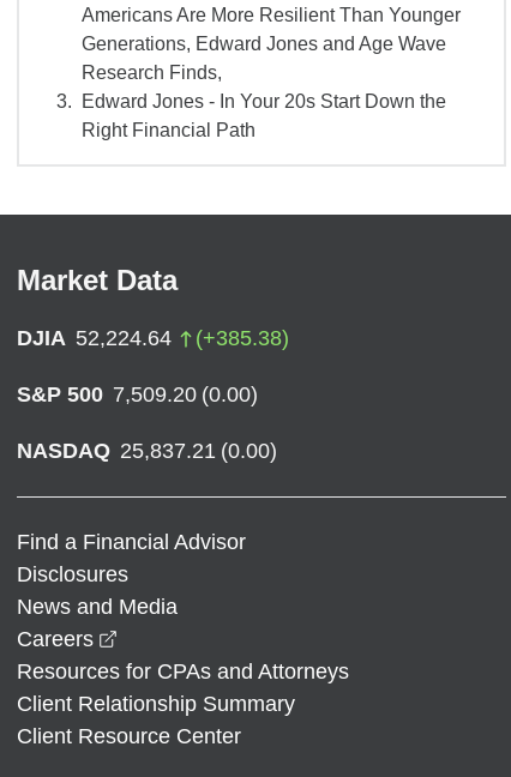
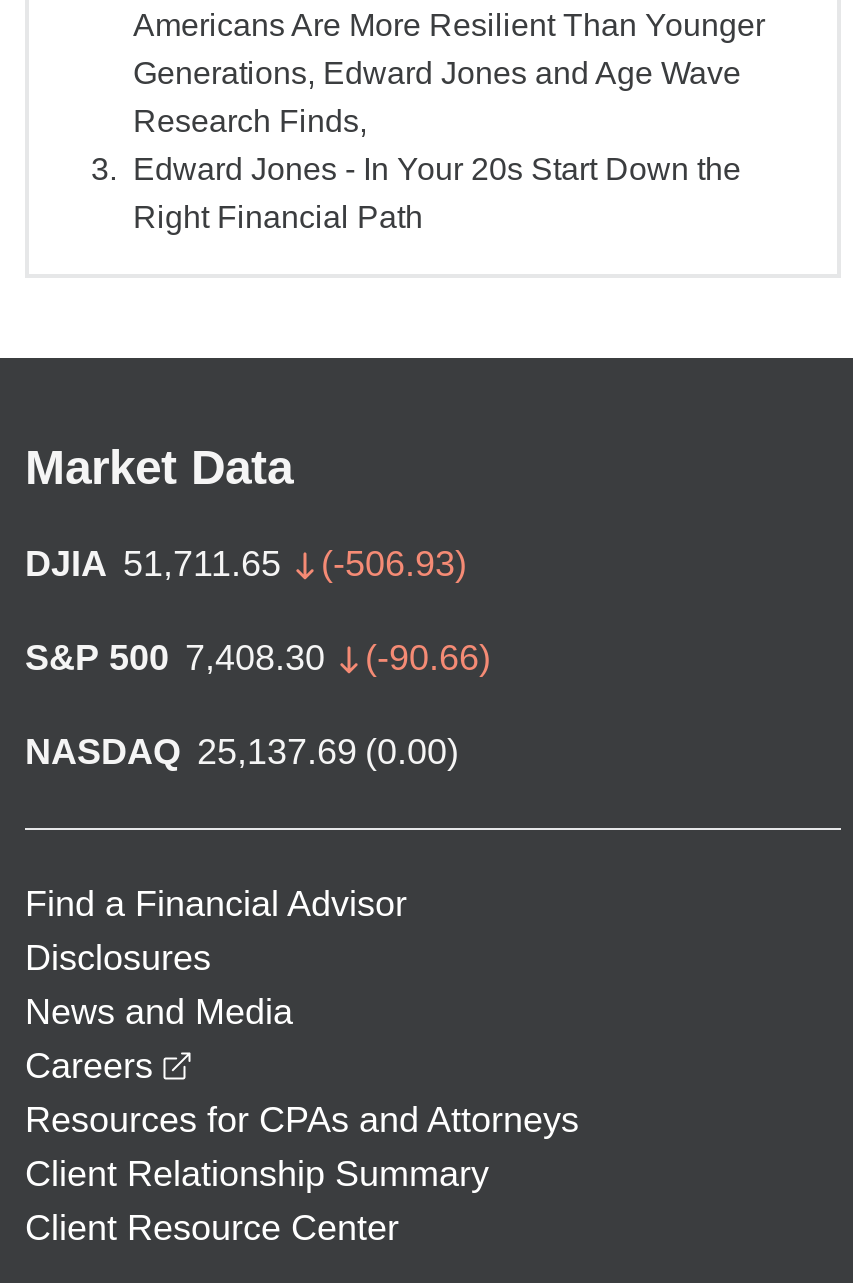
[17,326,289,350] DJIA 52,224.64 | (+385.38) -> [25,544,467,584] DJIA 51,711.65 | (-506.93)
[17,383,258,406] S&P 500 7,509.20 (0.00) -> [25,638,491,678] S&P 500 7,408.30 | (-90.66)
[17,439,277,463] NASDAQ 25,837.21 (0.00) -> [25,732,459,772] NASDAQ 25,137.69 (0.00)

